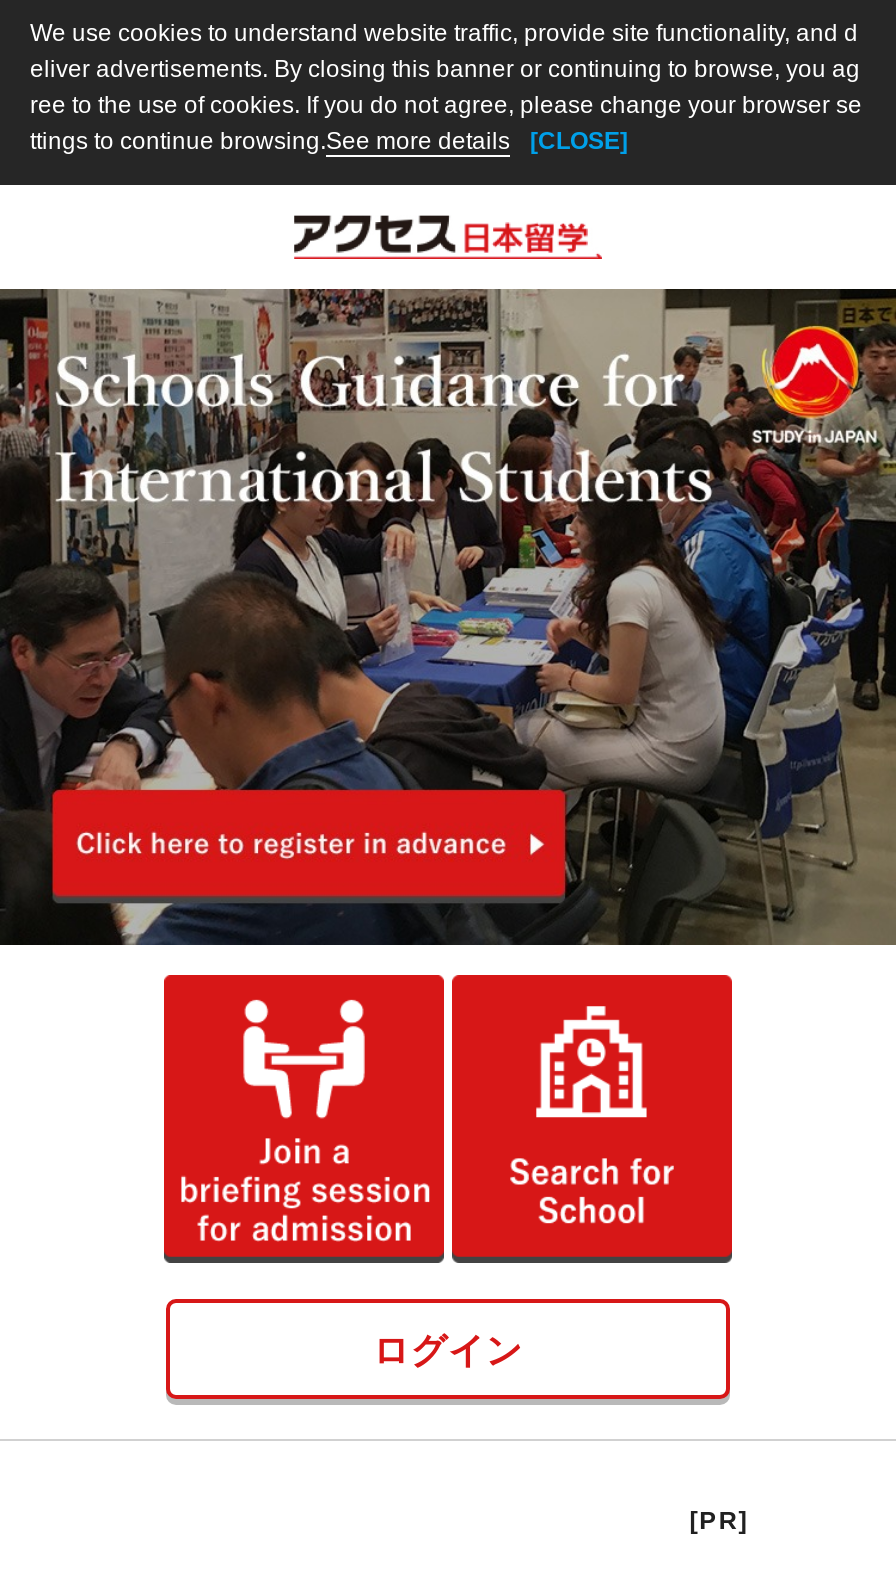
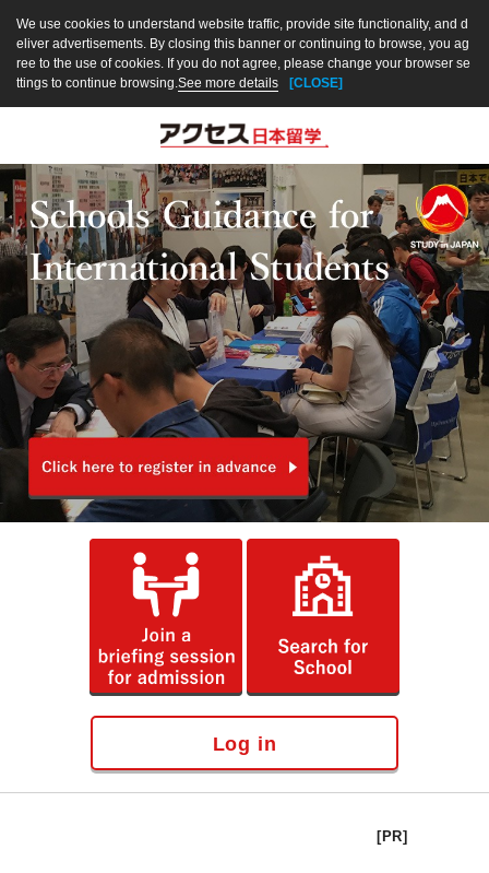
[373,1330,523,1370] ログイン -> [212,733,277,755] Log in

